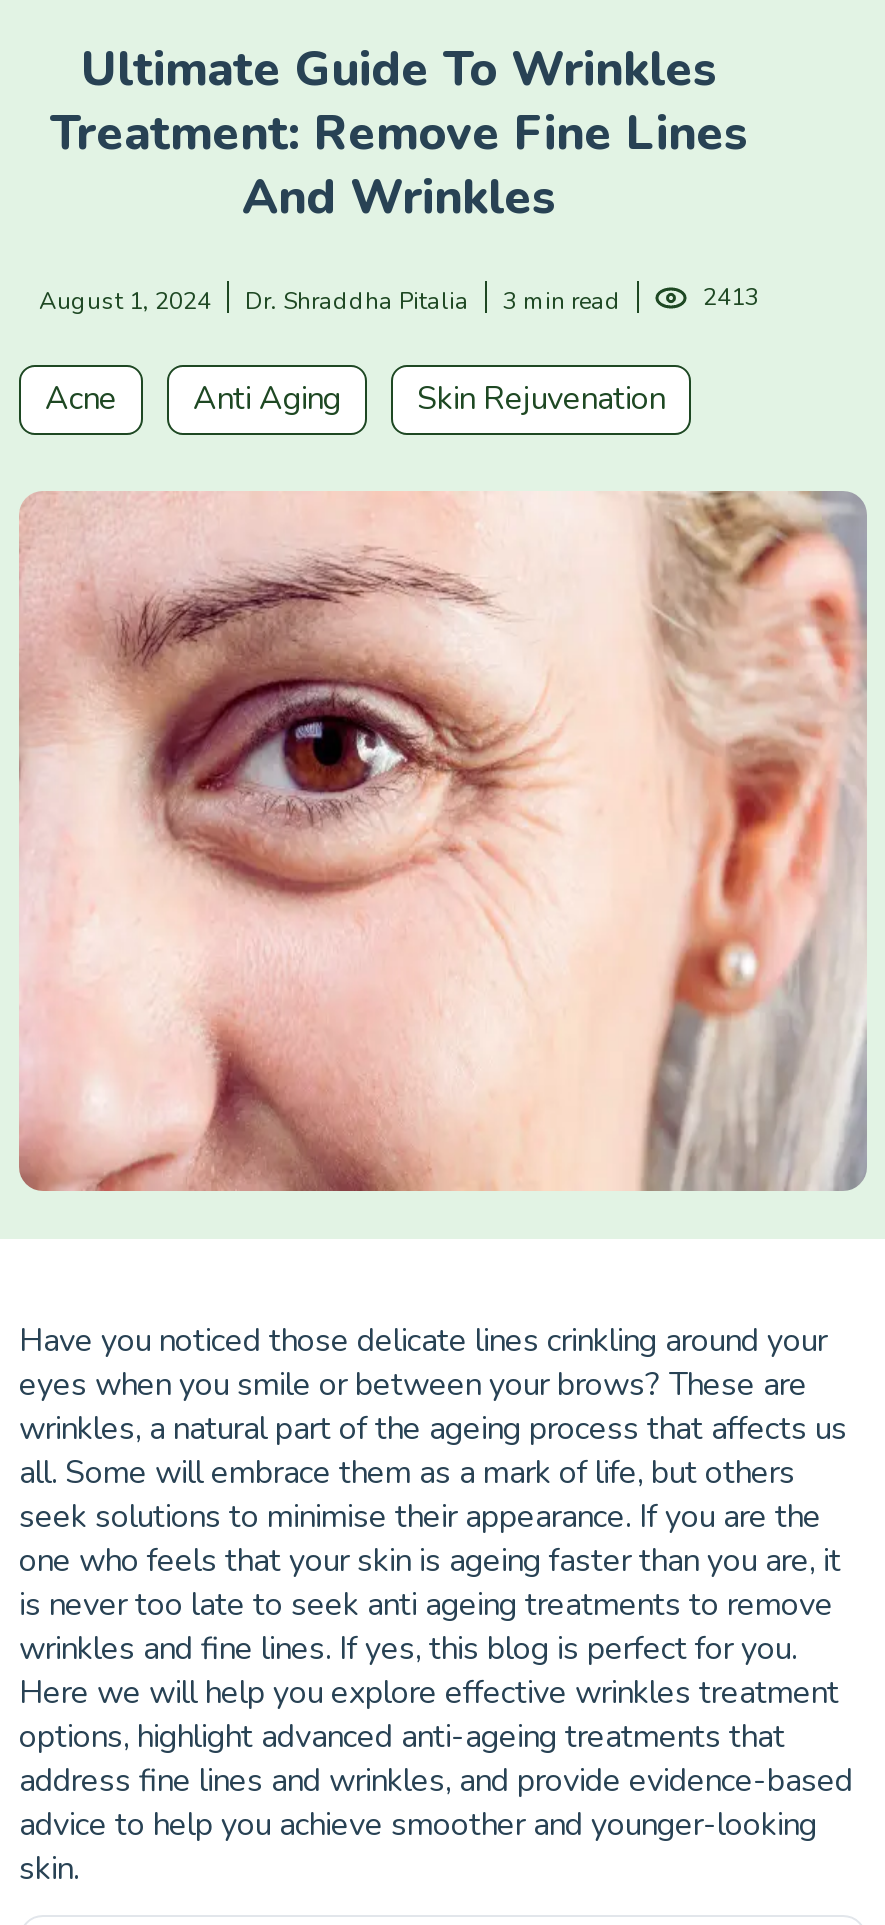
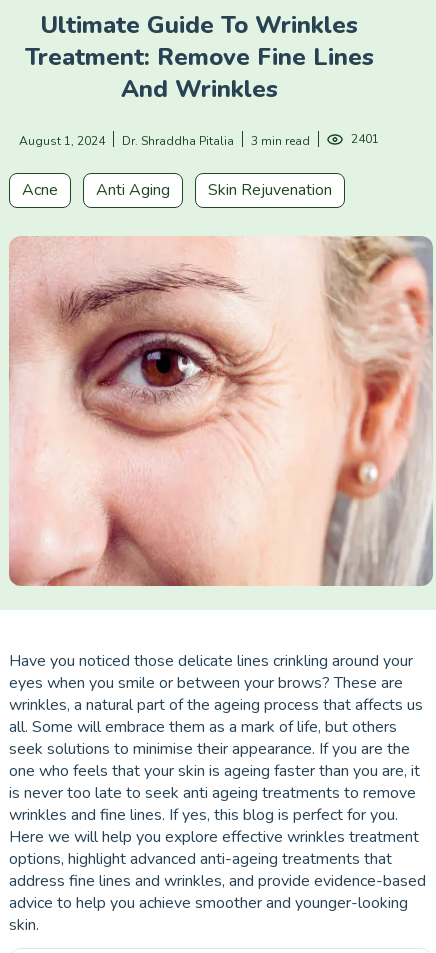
[703,281,759,313] 2413 -> [351,131,379,147] 2401

